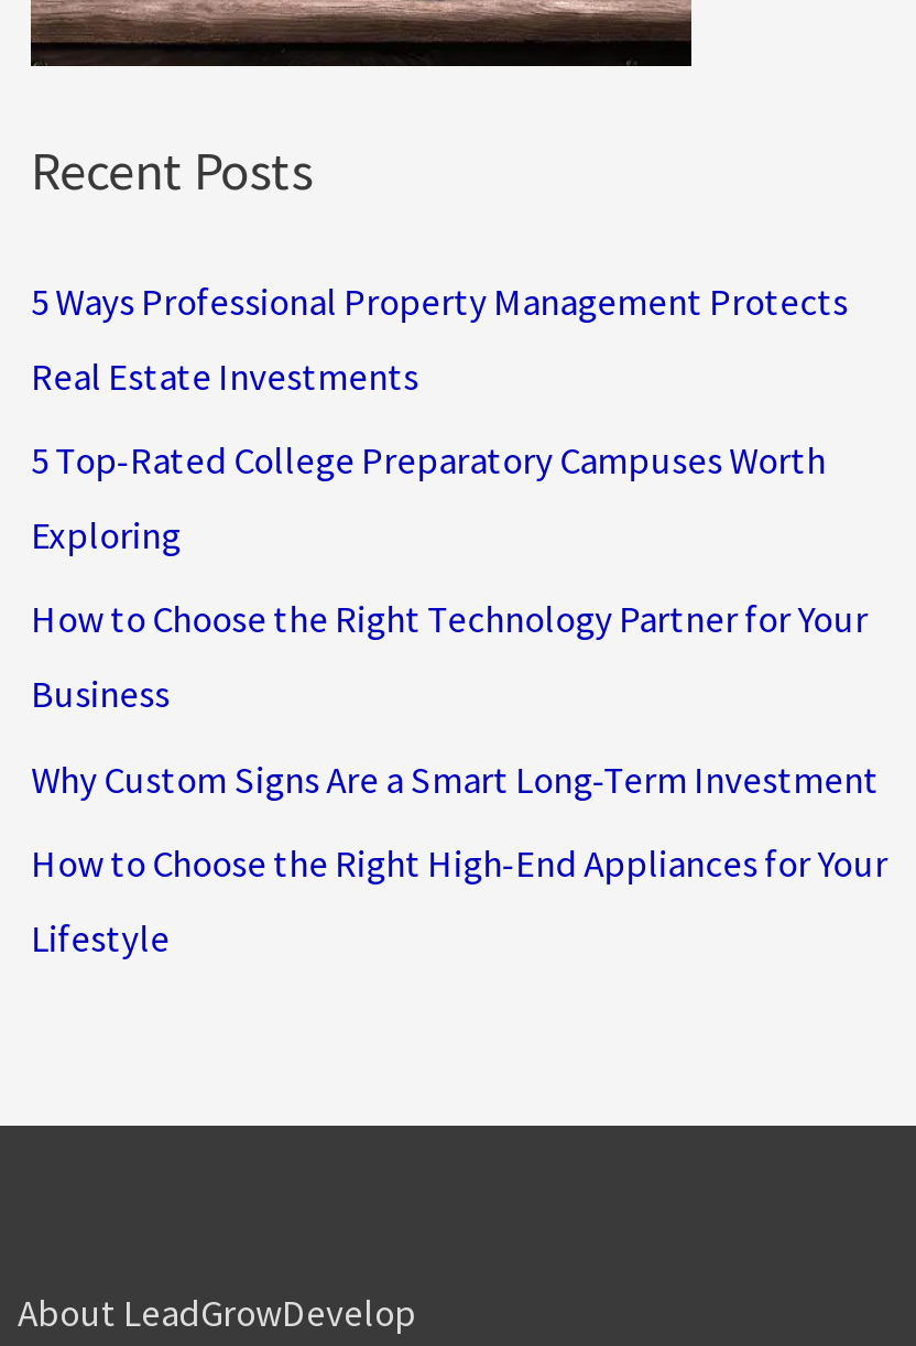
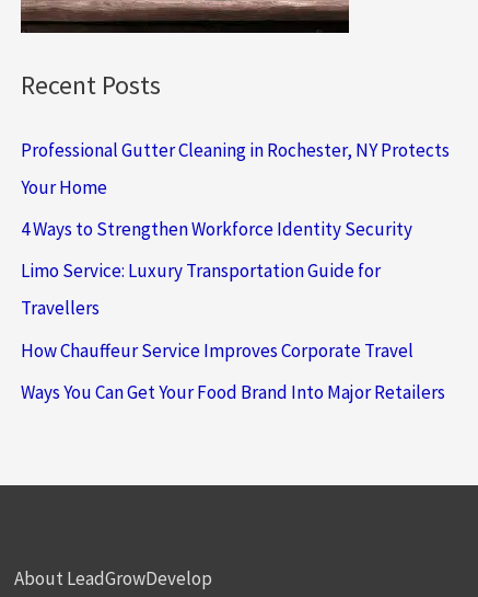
[31,277,888,962] 5 Ways Professional Property Management Protects | Real Estate Investments | 5 Top-Rated College Preparatory Campuses Worth | Exploring | How to Choose the Right Technology Partner for Your | Business | Why Custom Signs Are a Smart Long-Term Investment | How to Choose the Right High-End Appliances for Your | Lifestyle -> [21,138,450,404] Professional Gutter Cleaning in Rochester, NY Protects | Your Home | 4 Ways to Strengthen Workforce Identity Security | Limo Service: Luxury Transportation Guide for | Travellers | How Chauffeur Service Improves Corporate Travel | Ways You Can Get Your Food Brand Into Major Retailers

